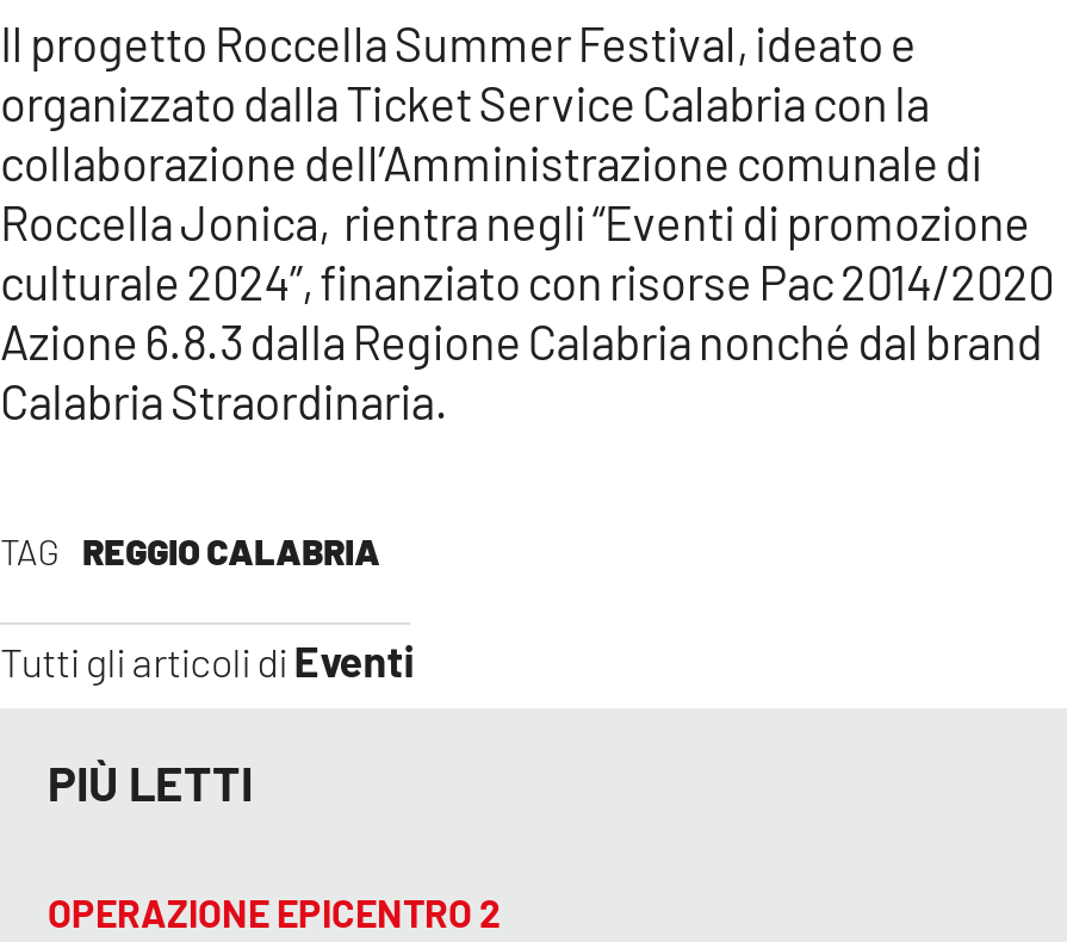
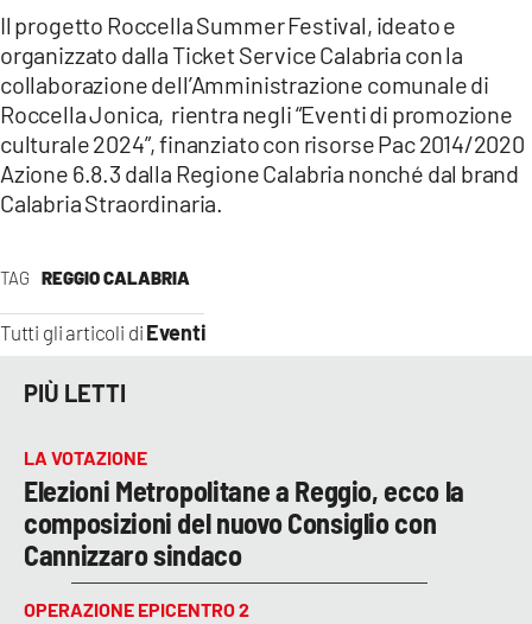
none -> [24,446,464,571] LA VOTAZIONE | Elezioni Metropolitane a Reggio, ecco la | composizioni del nuovo Consiglio con | Cannizzaro sindaco

